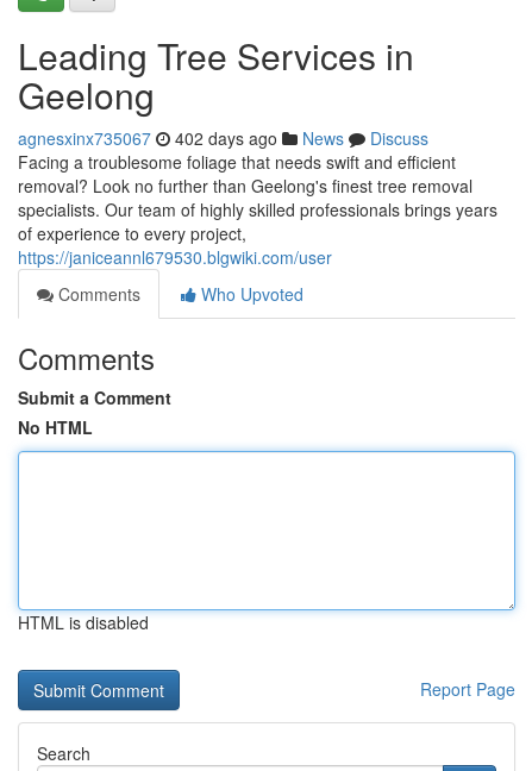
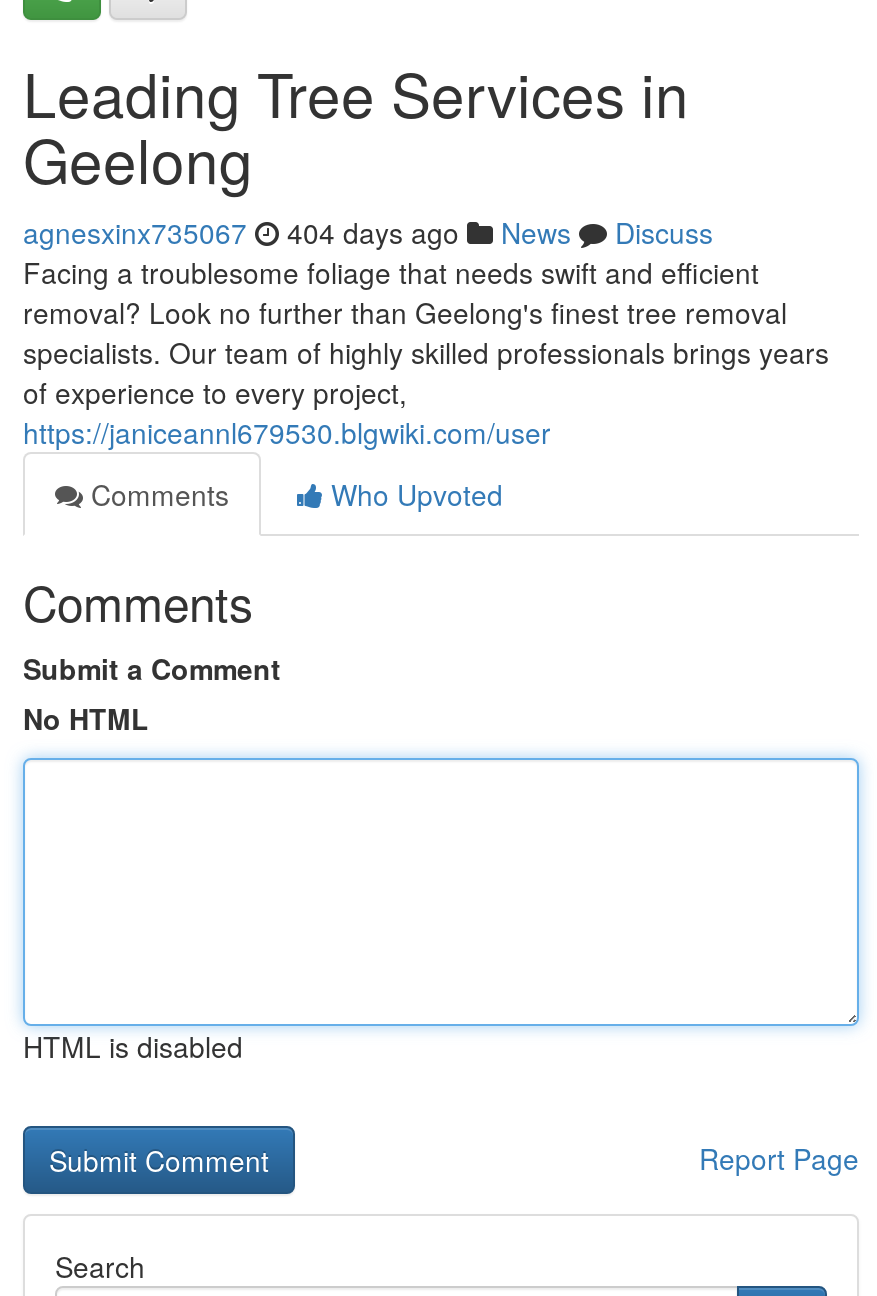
[18,126,428,150] agnesxinx735067 402 days ago News Discuss -> [23,212,713,252] agnesxinx735067 404 days ago News Discuss

